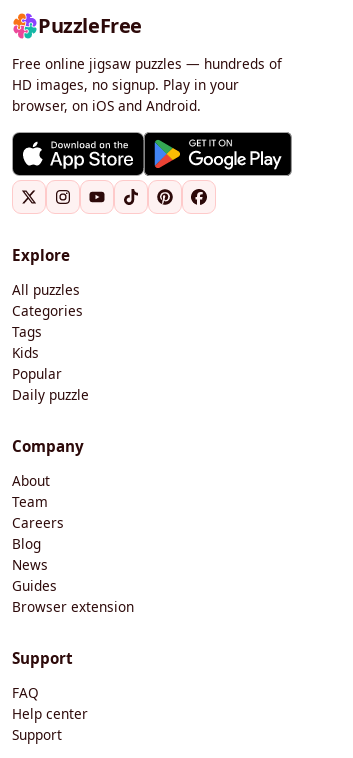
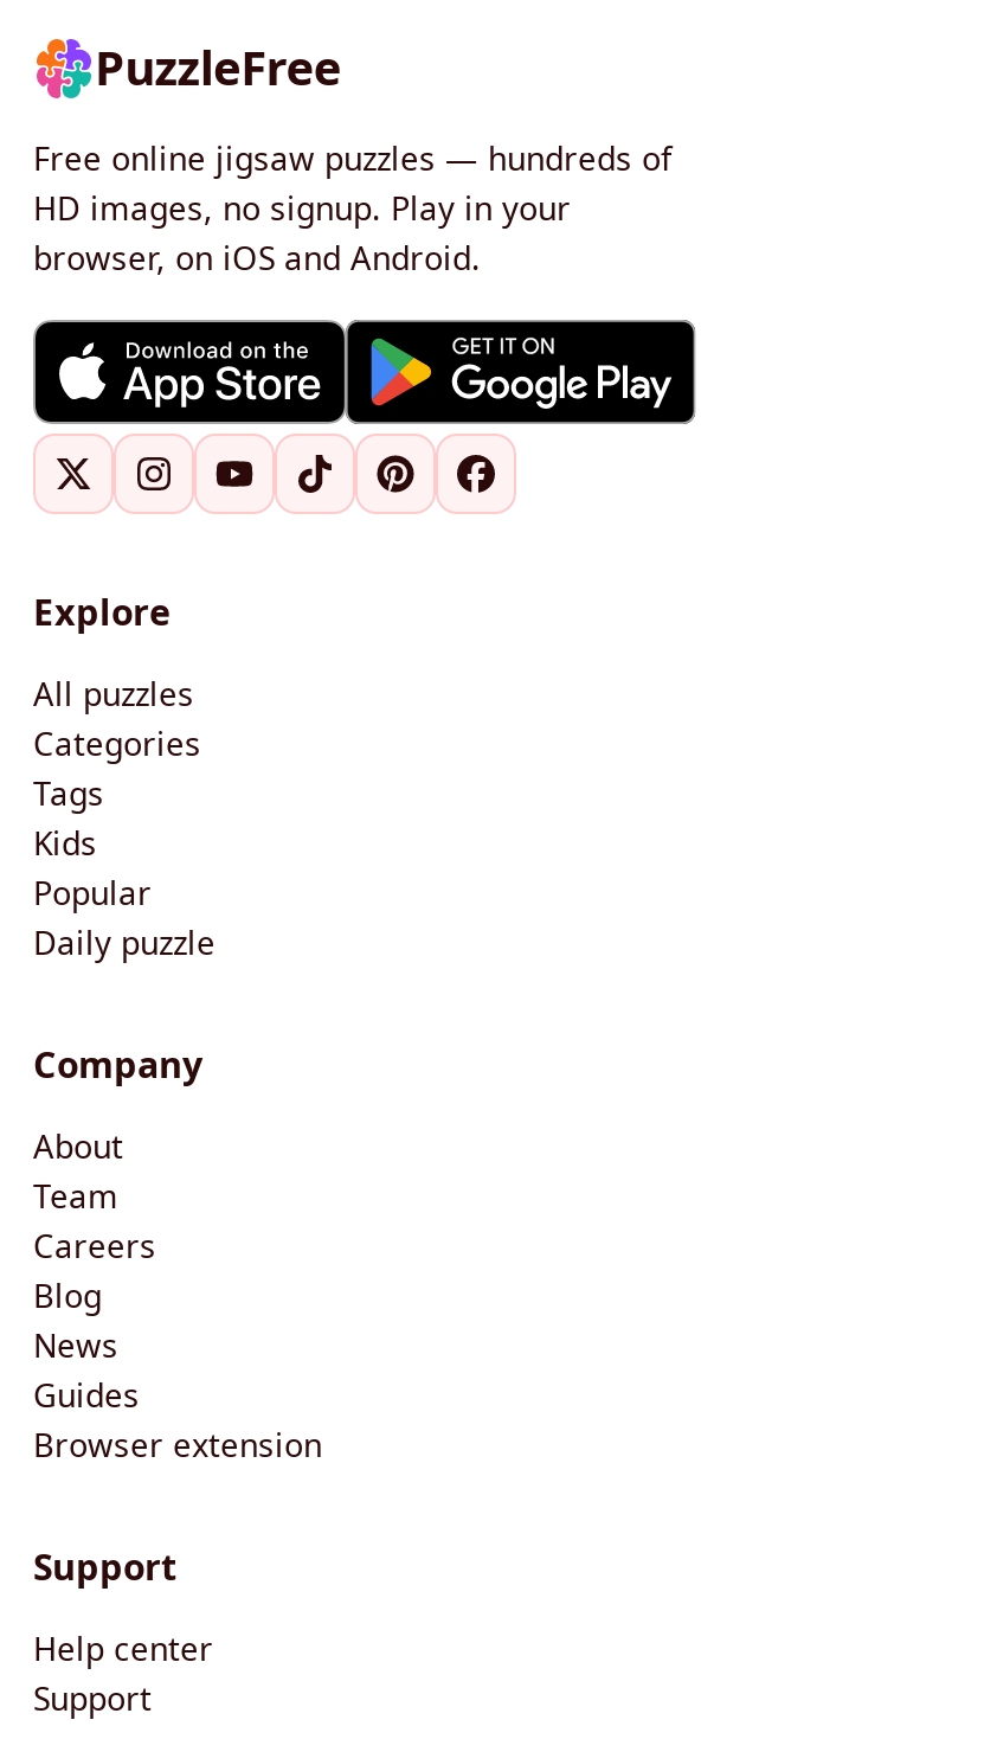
[12,683,39,702] FAQ -> none

